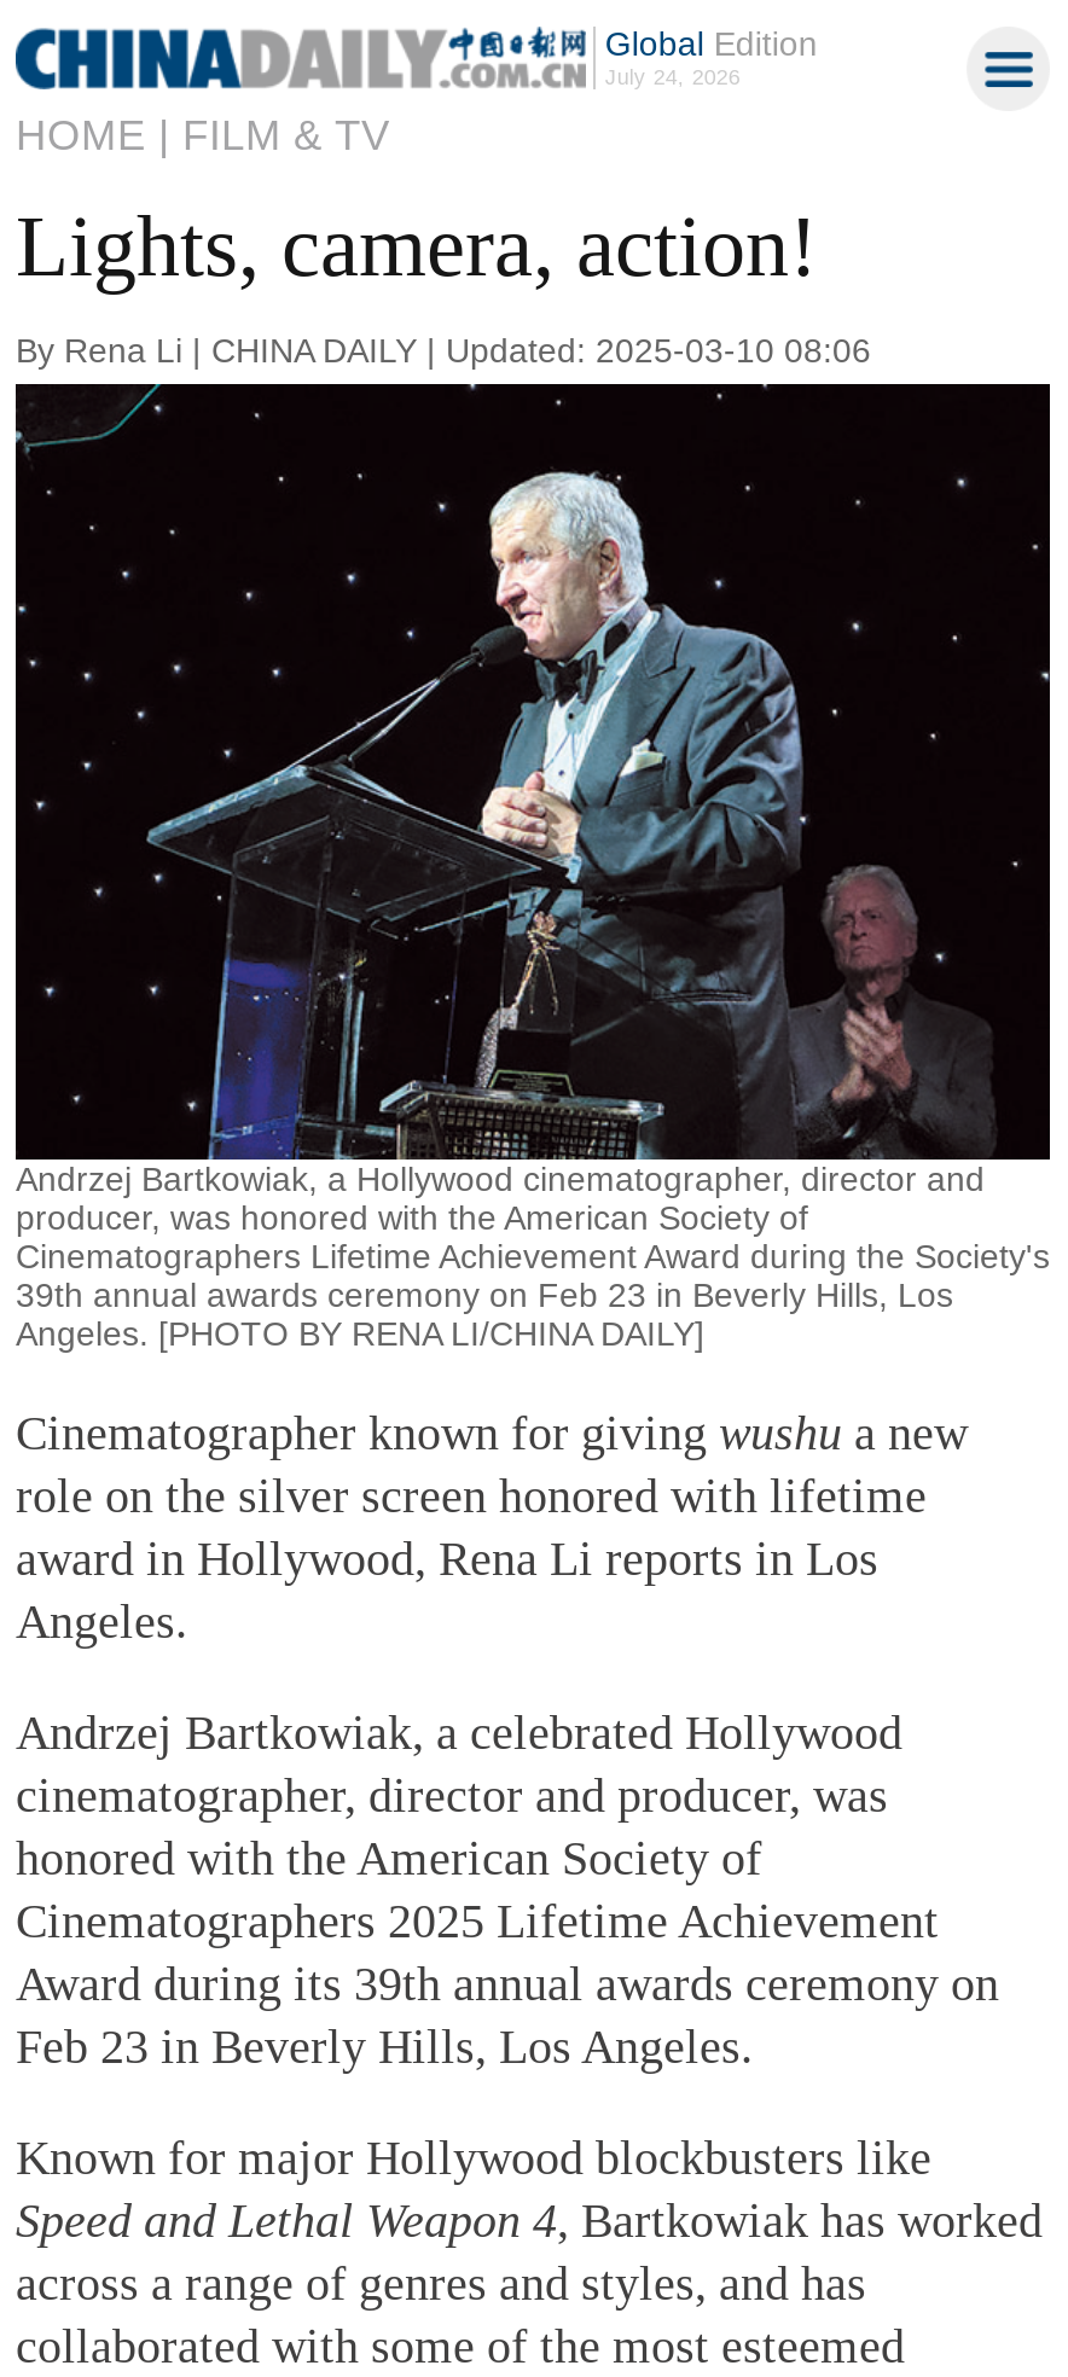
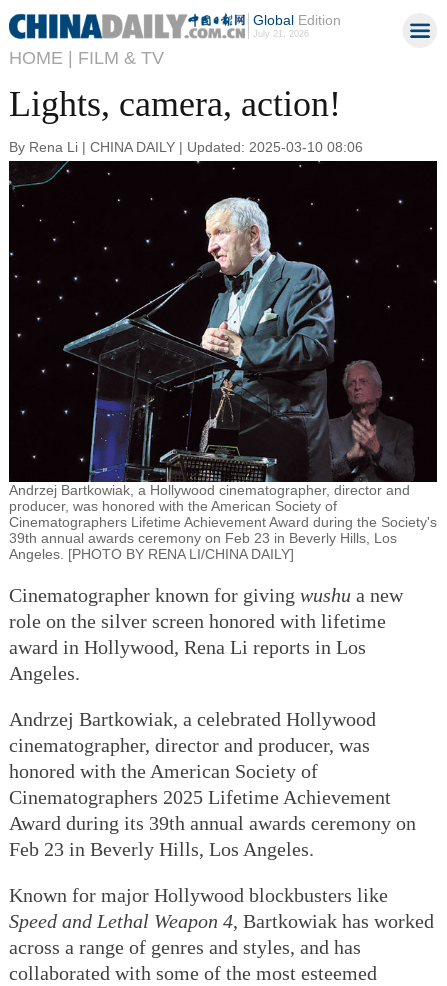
[605,65,740,89] July 24, 2026 -> [253,29,309,39] July 21, 2026

